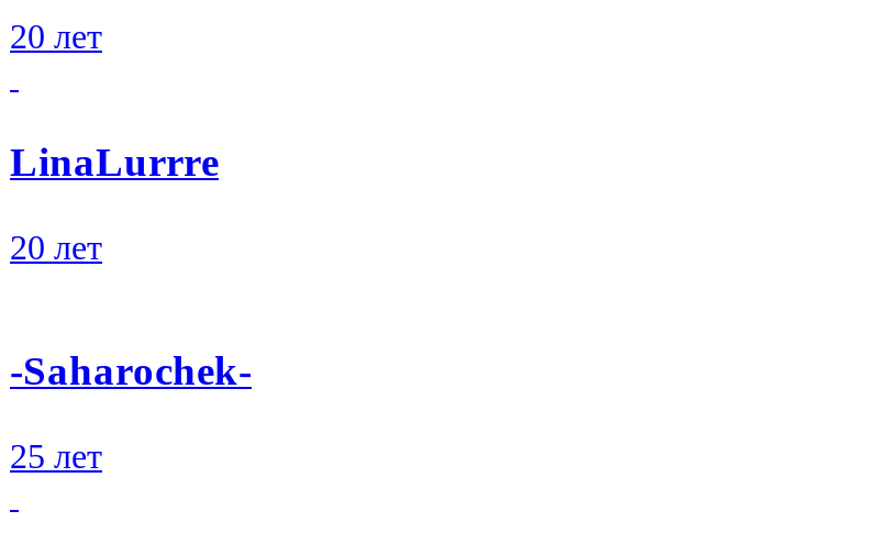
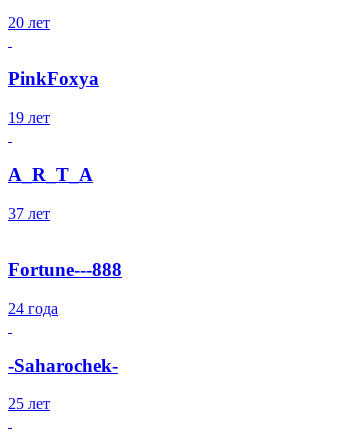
[10,138,219,265] LinaLurrre | 20 лет -> [8,68,122,317] PinkFoxya | 19 лет | A_R_T_A | 37 лет | Fortune---888 | 24 года

